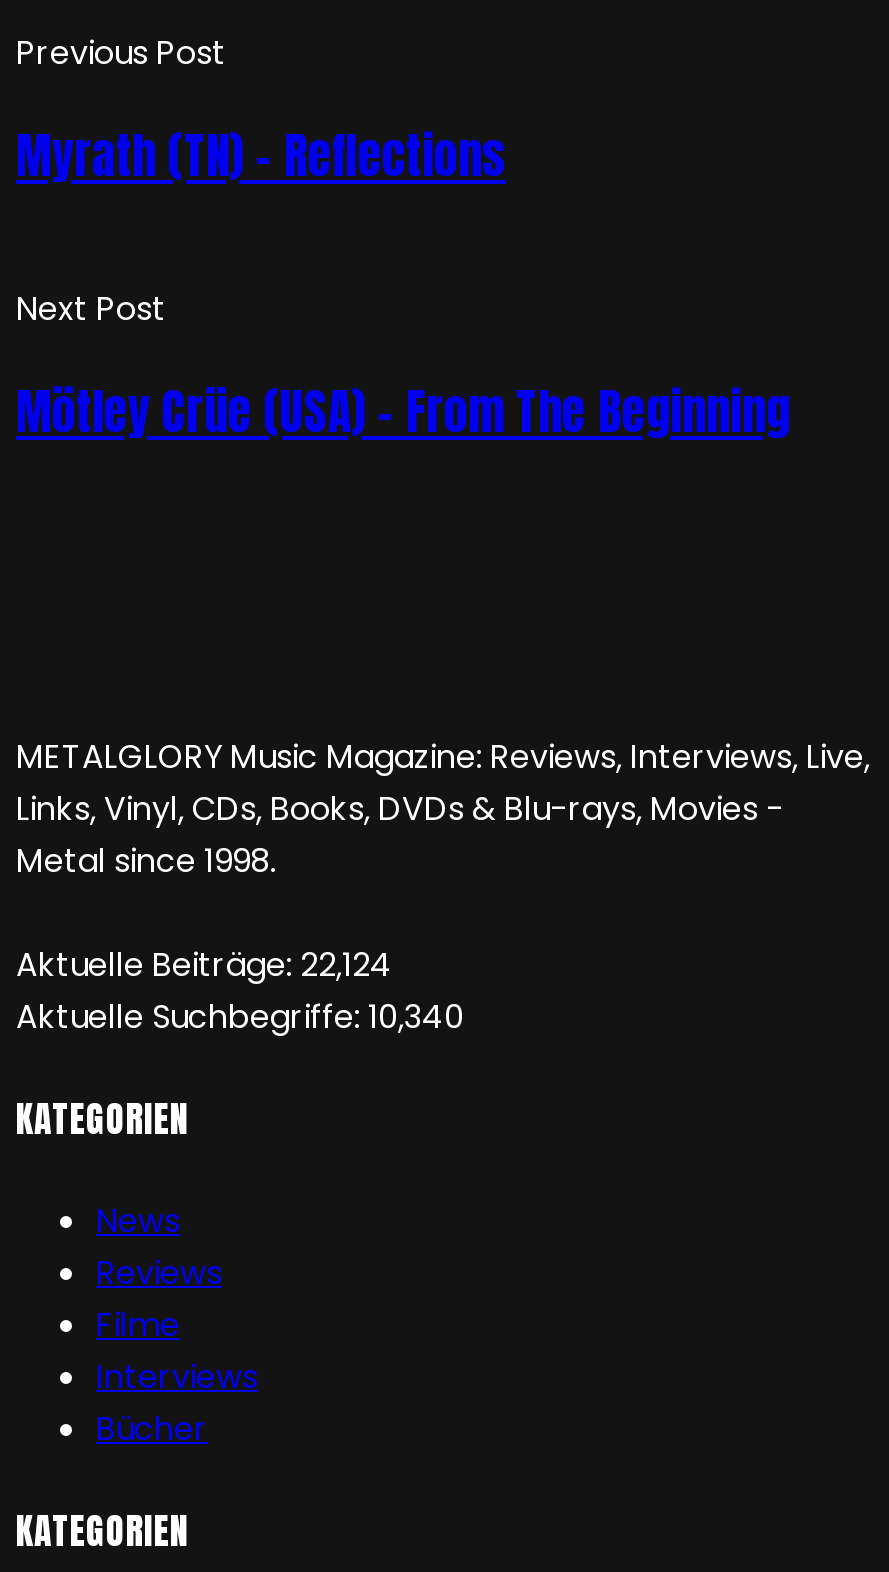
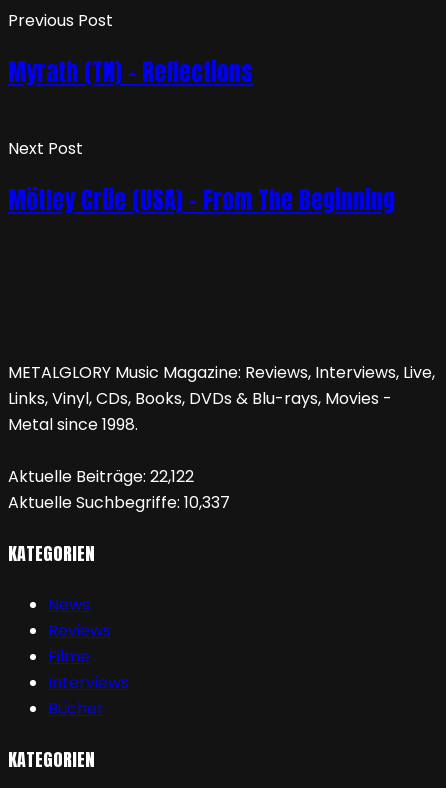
[16,943,392,989] Aktuelle Beiträge: 22,124 -> [8,465,194,488] Aktuelle Beiträge: 22,122
[16,995,464,1041] Aktuelle Suchbegriffe: 10,340 -> [8,491,230,514] Aktuelle Suchbegriffe: 10,337

